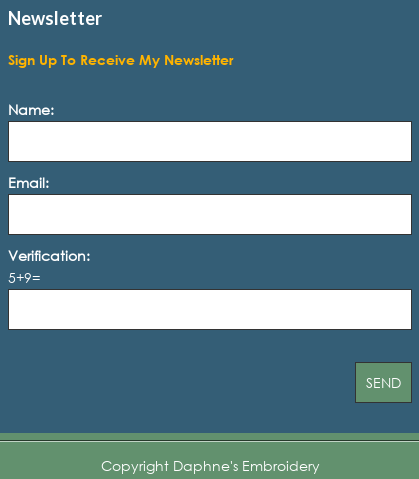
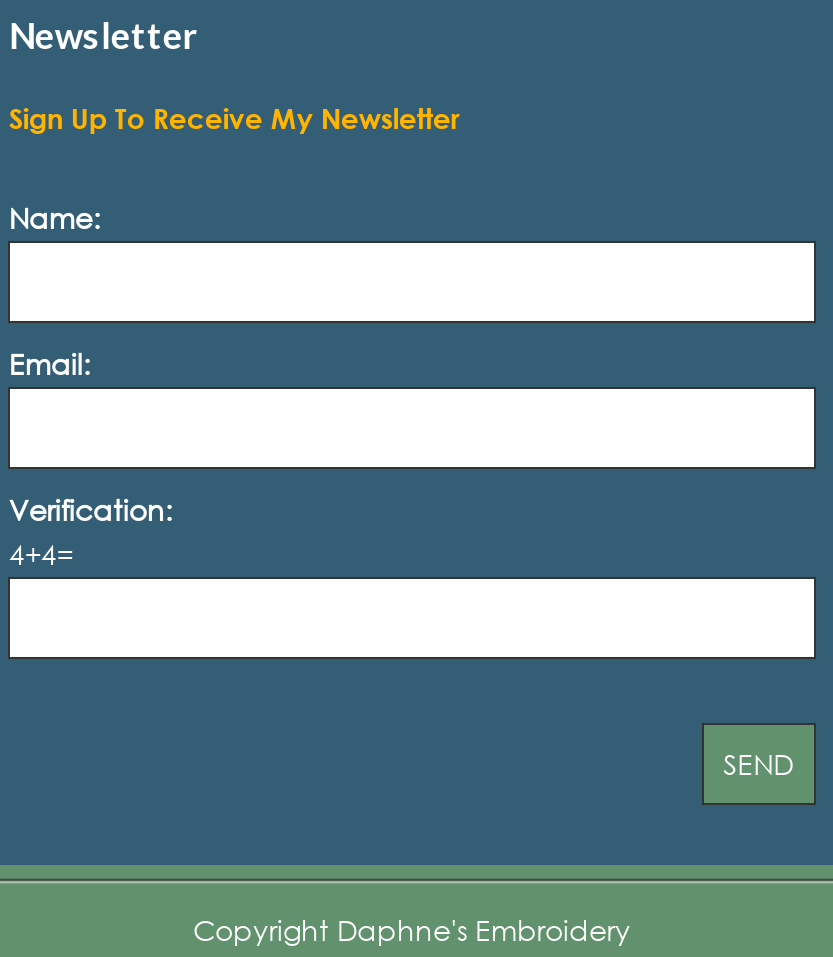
[8,268,40,287] 5+9= -> [9,535,73,573] 4+4=

